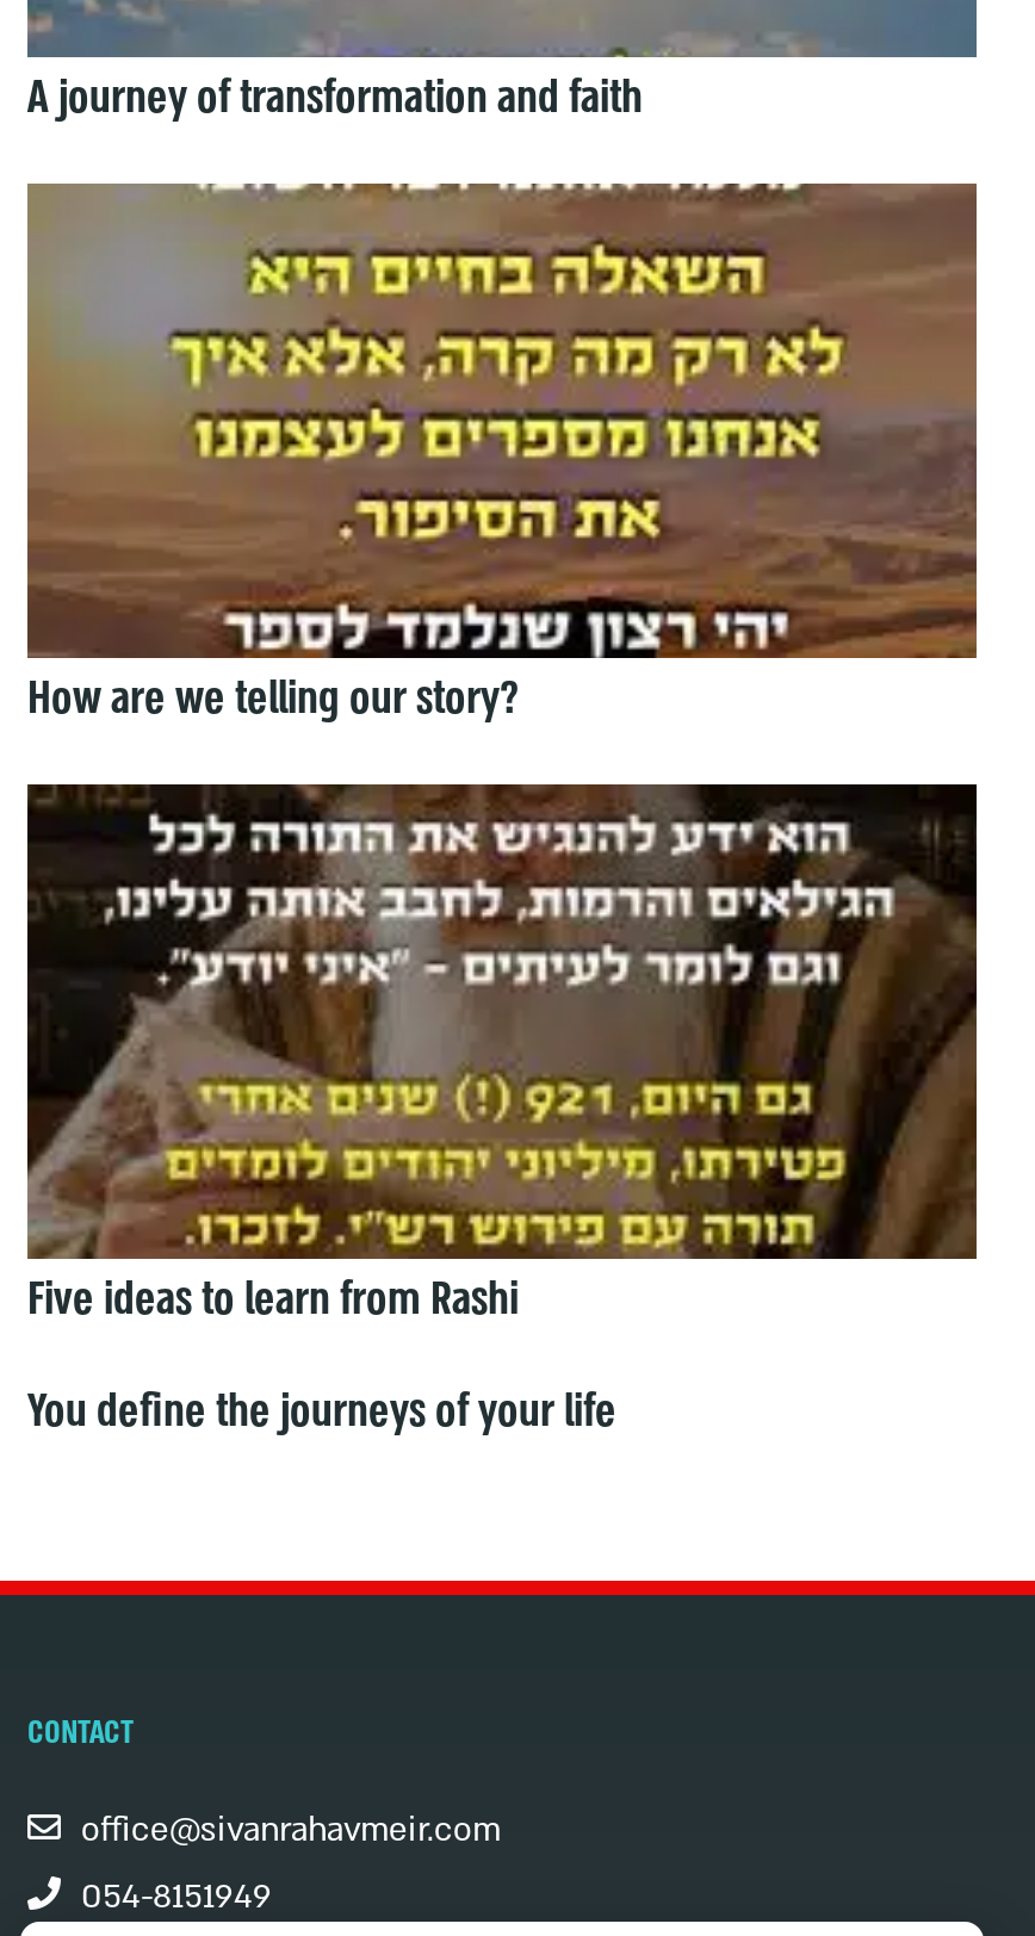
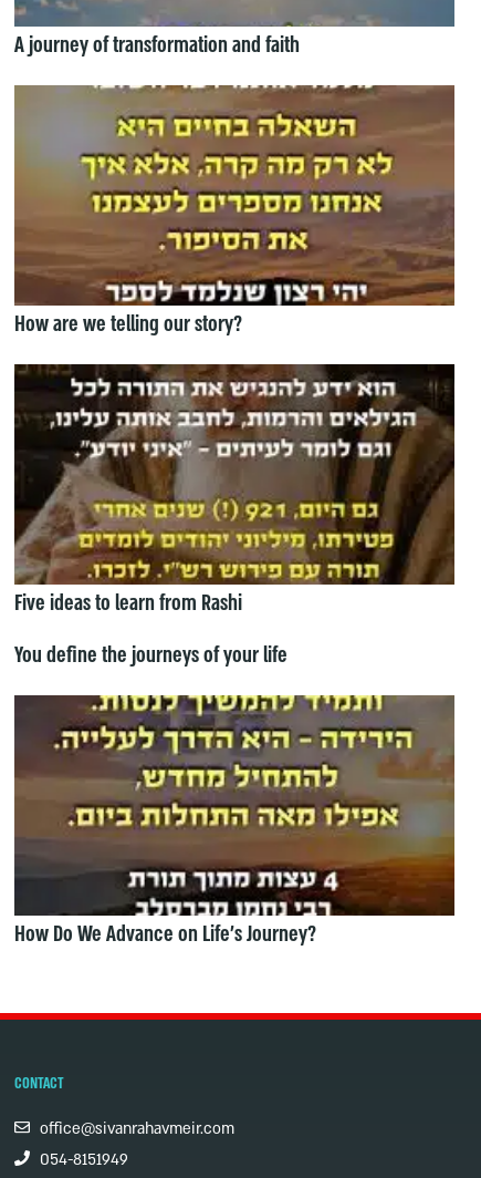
none -> [13,694,456,949] [image] | How Do We Advance on Life's Journey?

